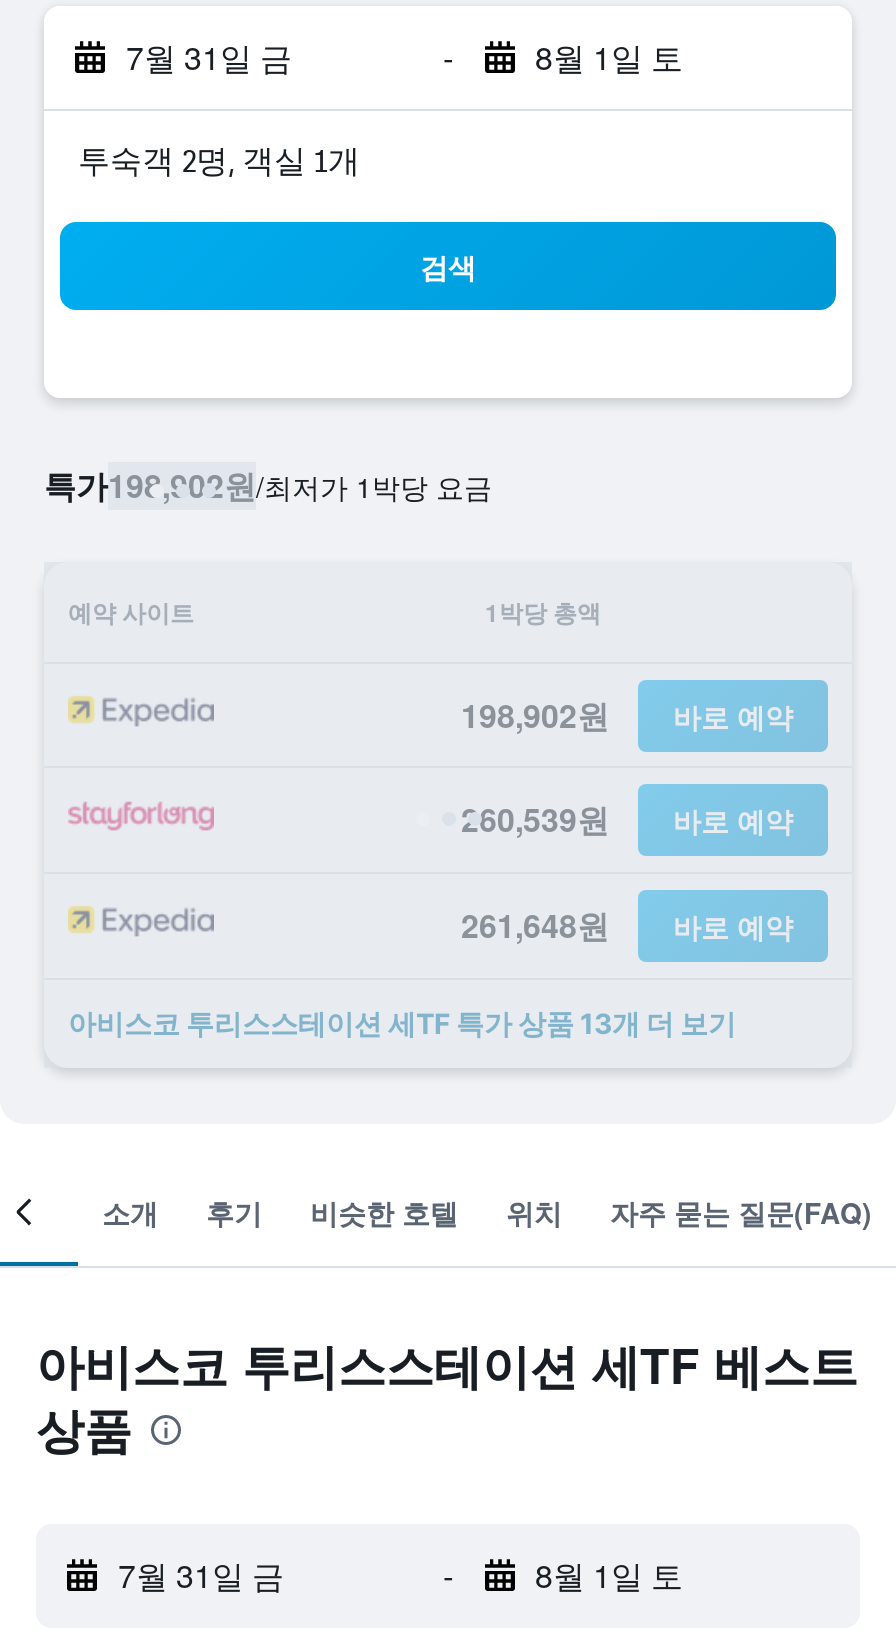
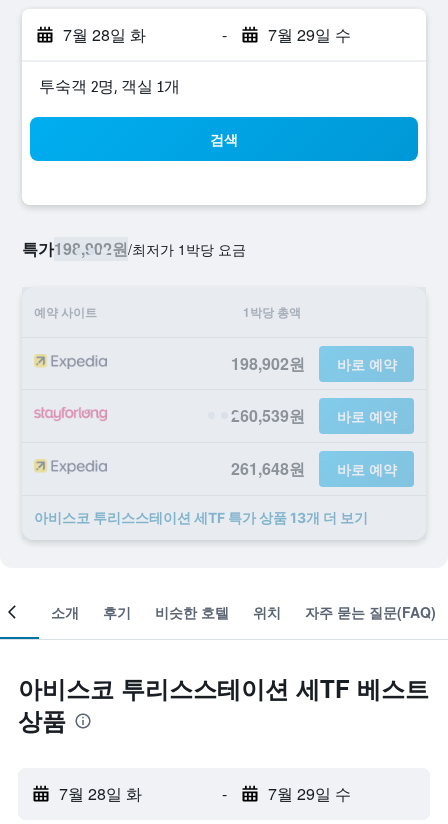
[126,34,292,80] 7월 31일 금 -> [63,23,146,46] 7월 28일 화
[535,34,683,80] 8월 1일 토 -> [267,23,350,46] 7월 29일 수
[118,1552,284,1598] 7월 31일 금 -> [59,782,142,805] 7월 28일 화
[535,1552,683,1598] 8월 1일 토 -> [267,782,350,805] 7월 29일 수

